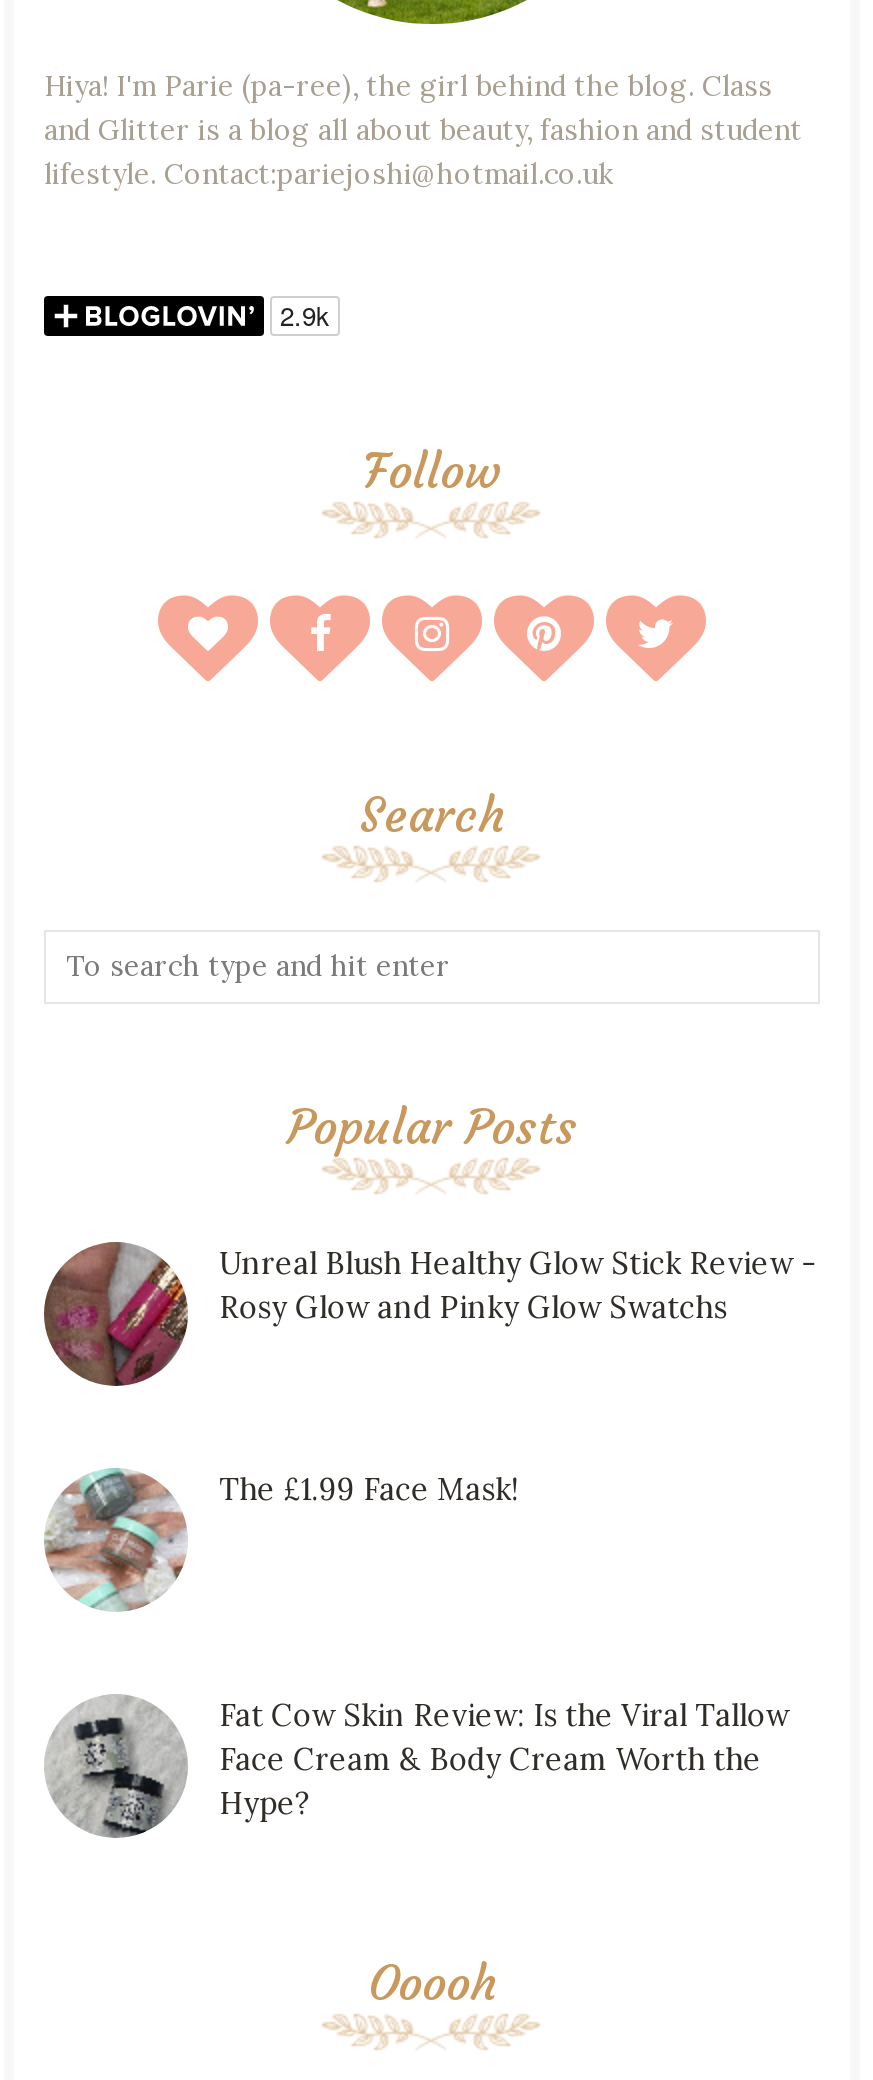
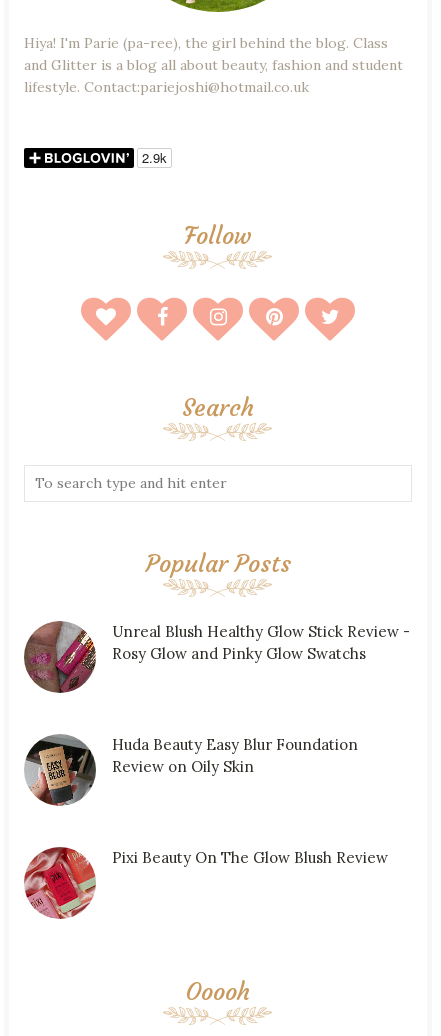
[46,1468,519,1612] [image] | The £1.99 Face Mask! -> [25,734,358,806] [image] | Huda Beauty Easy Blur Foundation | Review on Oily Skin
[46,1696,789,1838] [image] | Fat Cow Skin Review: Is the Viral Tallow | Face Cream & Body Cream Worth the | Hype? -> [24,847,388,919] [image] | Pixi Beauty On The Glow Blush Review

